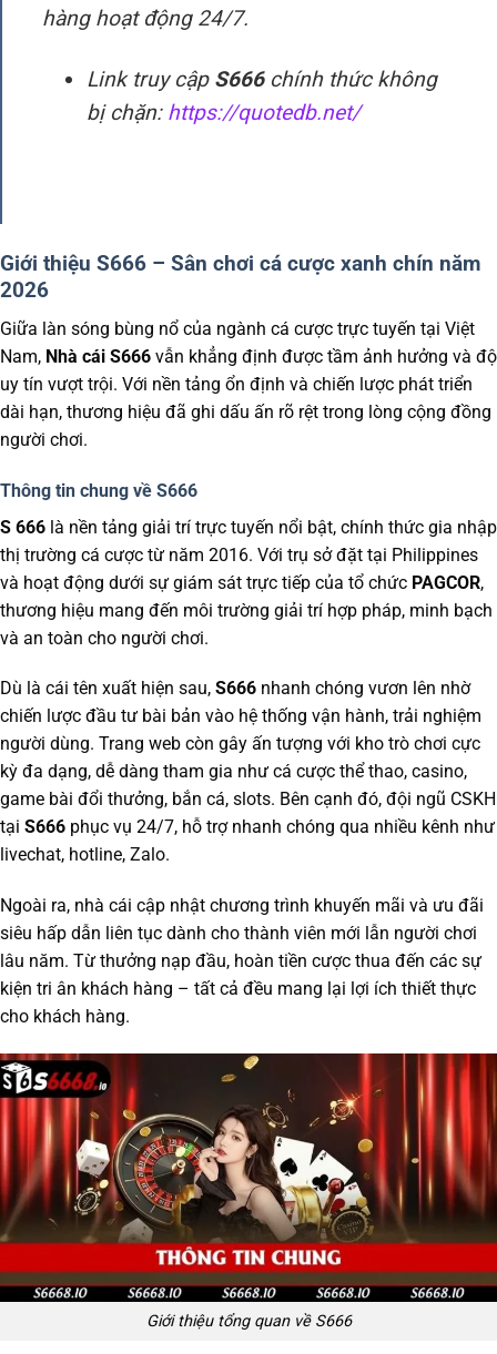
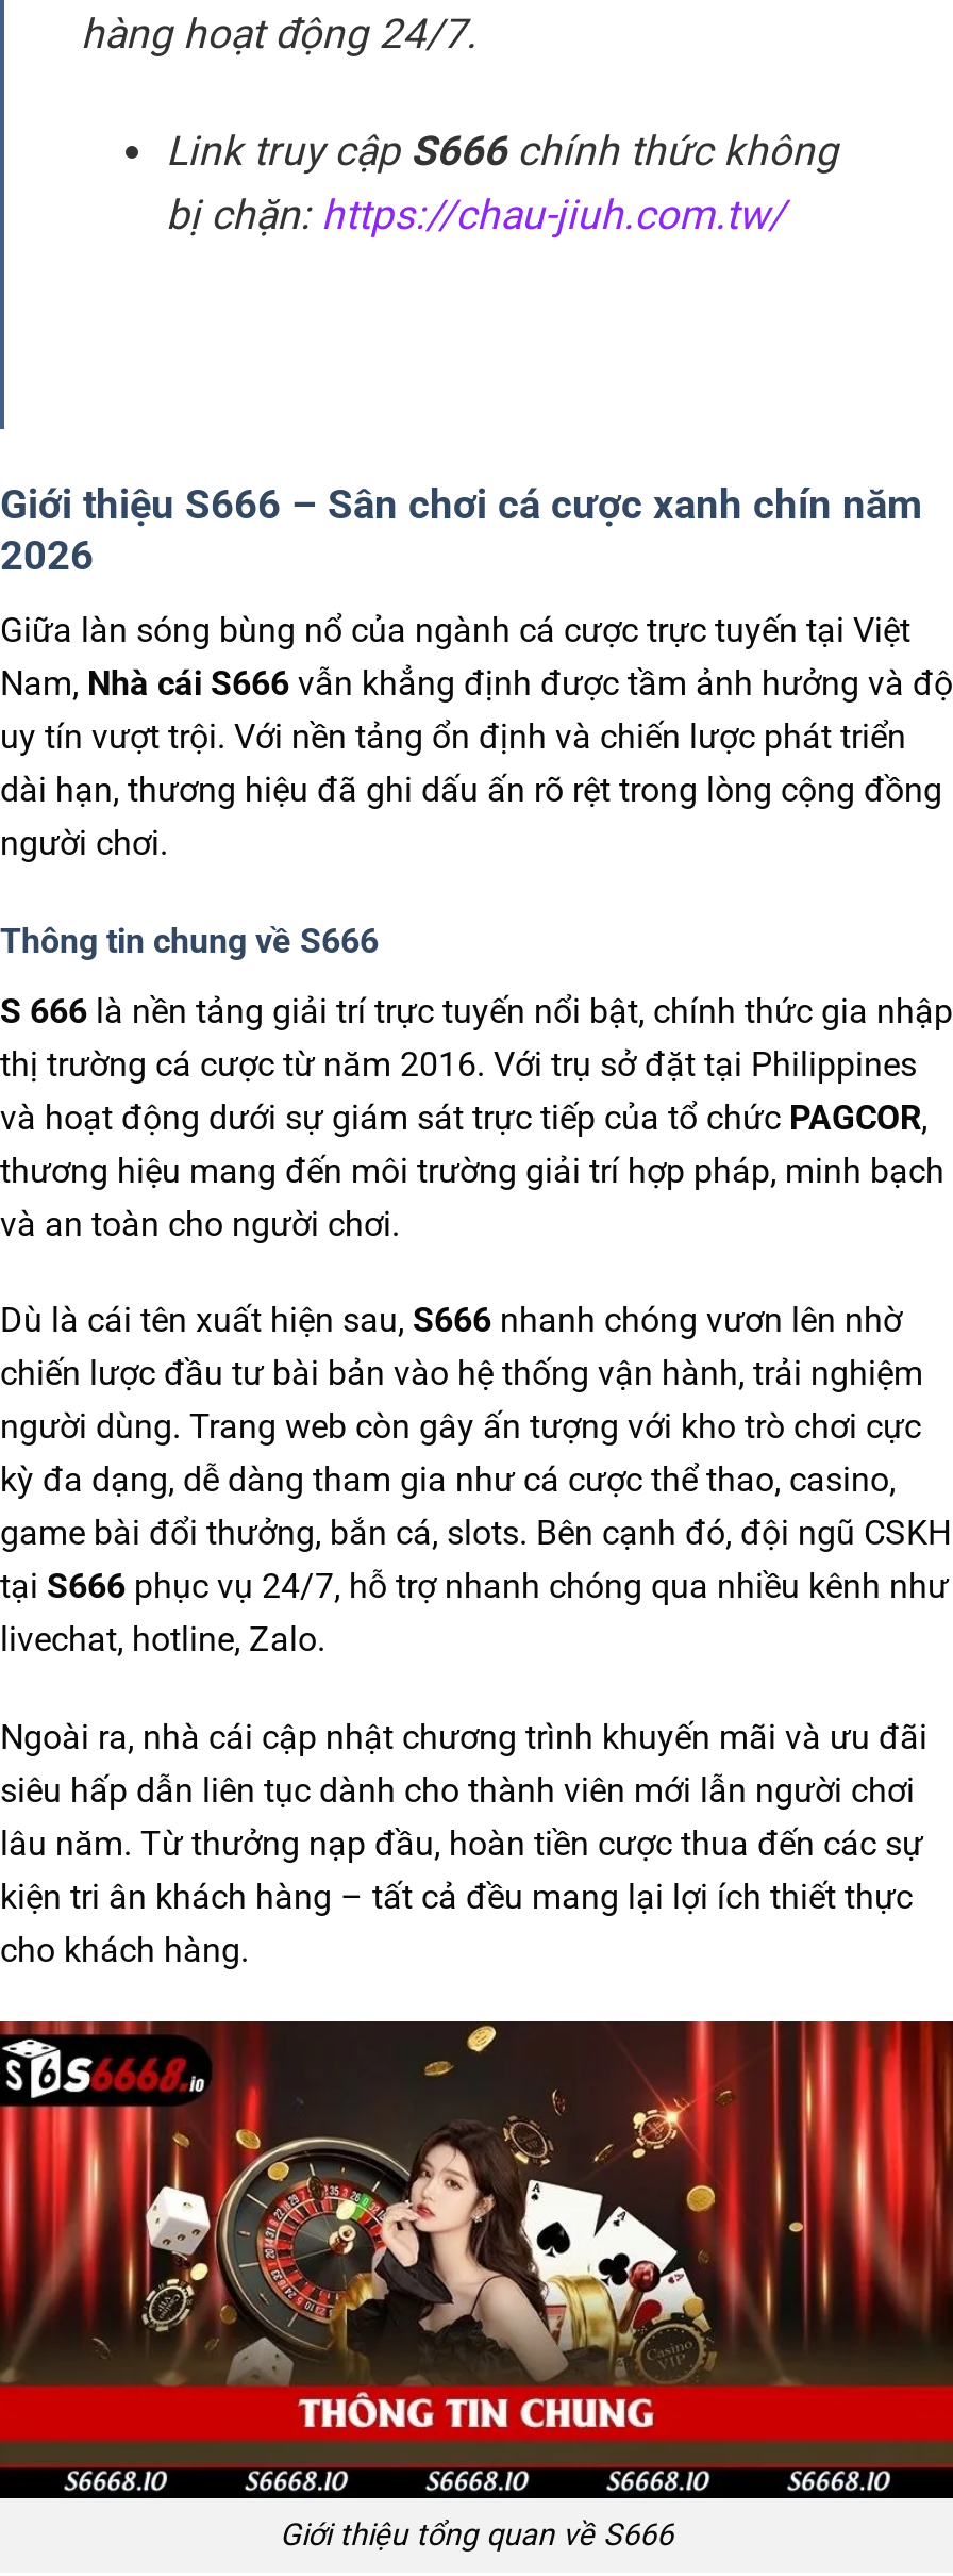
[87,100,361,126] bị chặn: https://quotedb.net/ -> [166,191,785,240] bị chặn: https://chau-jiuh.com.tw/

